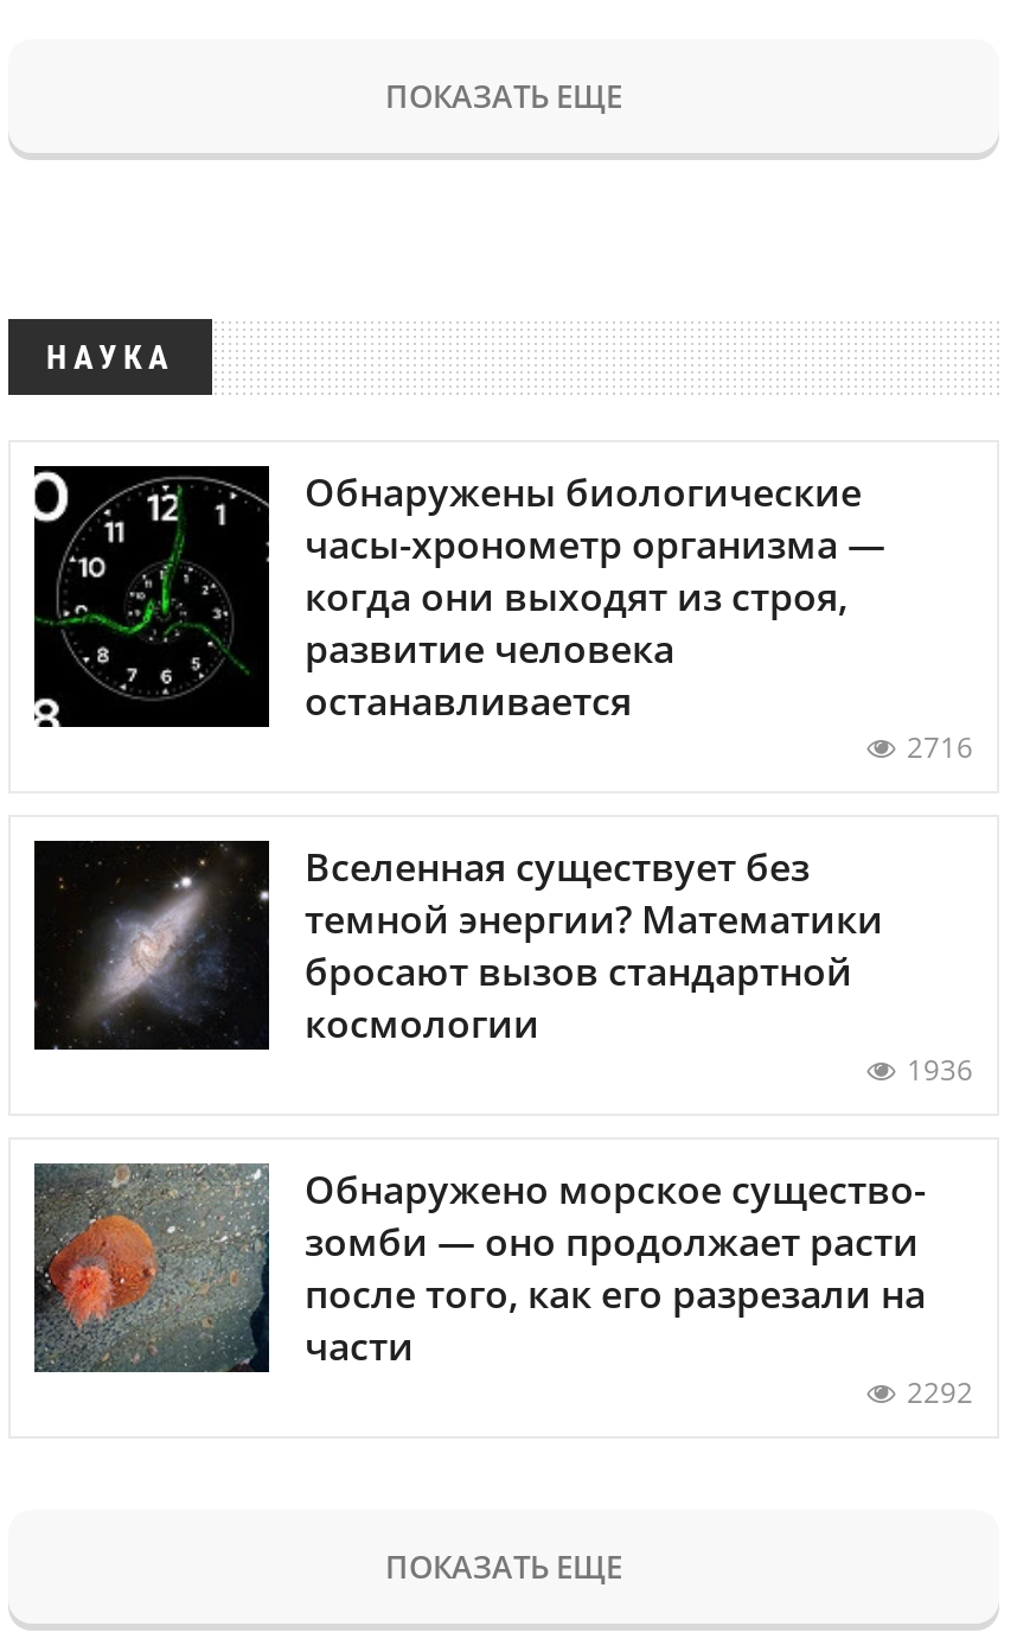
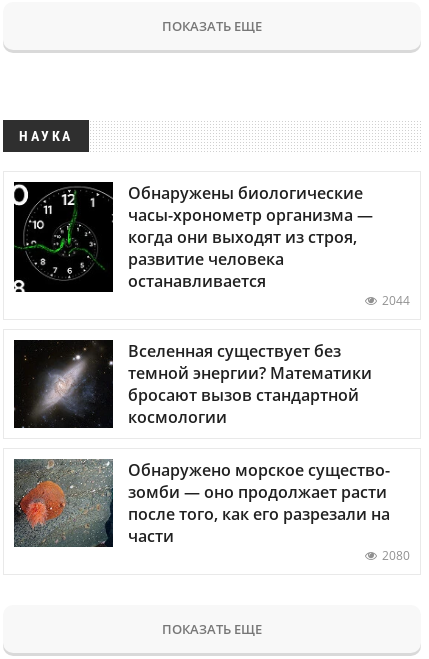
[907,726,973,767] 2716 -> [382,292,410,309] 2044
[907,1049,973,1090] 1936 -> none
[907,1372,973,1412] 2292 -> [382,547,410,564] 2080

